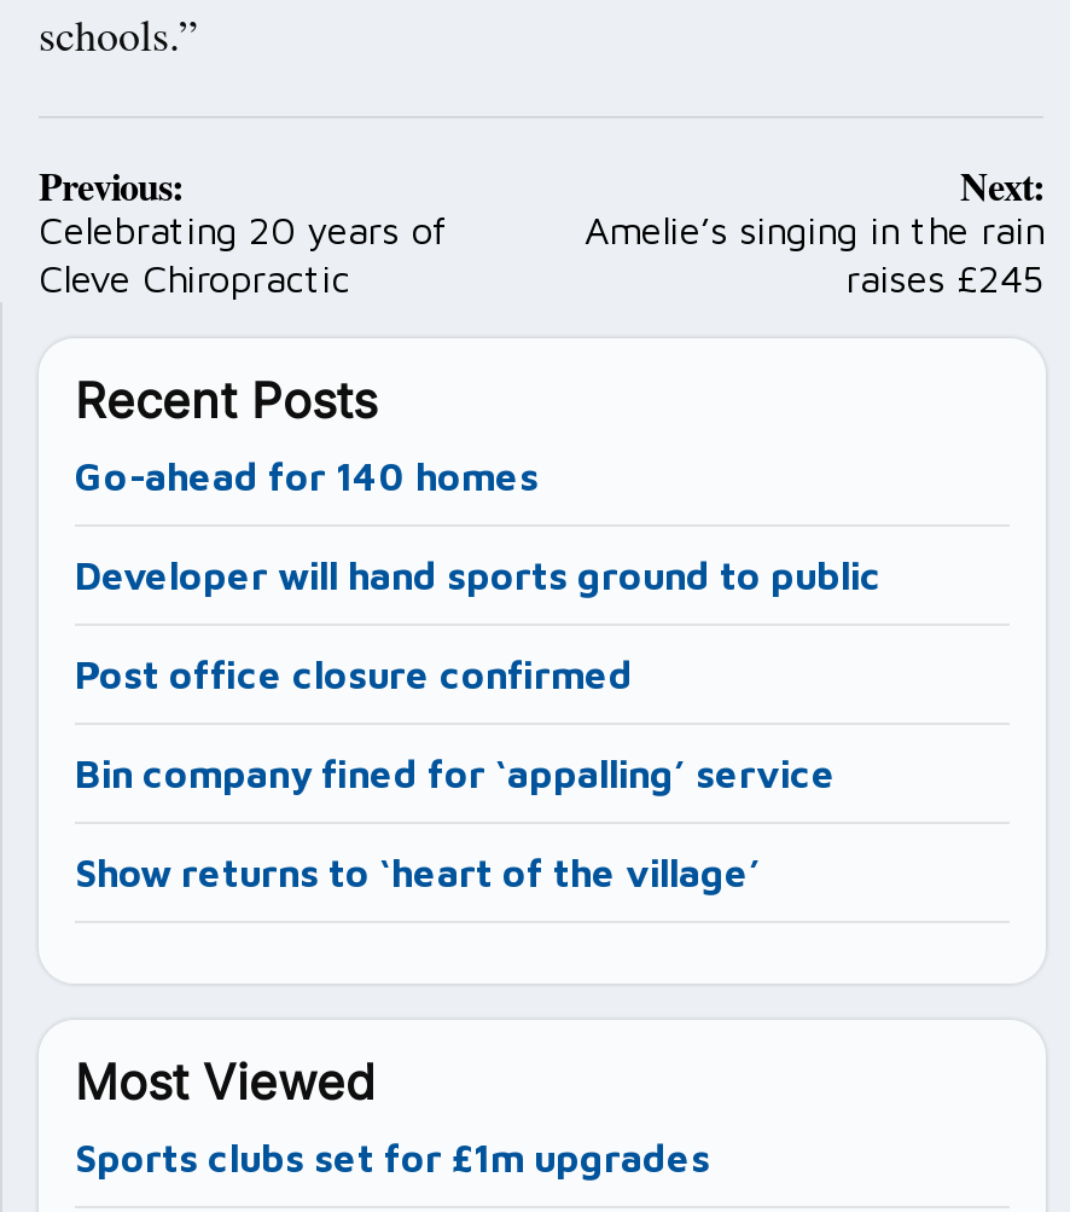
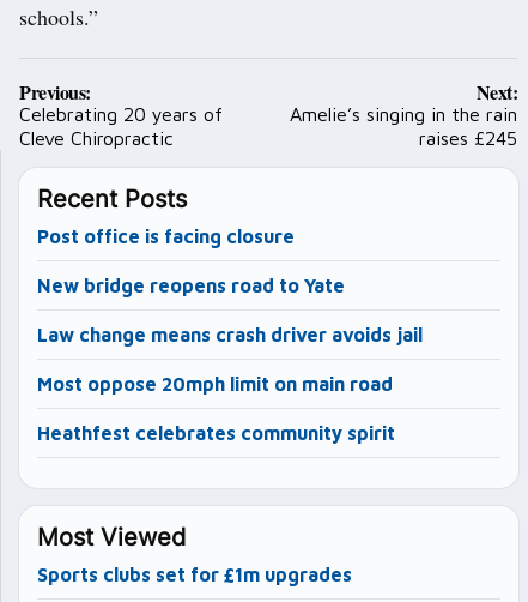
[75,455,539,499] Go-ahead for 140 homes -> [37,226,295,247] Post office is facing closure
[75,554,882,598] Developer will hand sports ground to public -> [37,275,345,297] New bridge reopens road to Yate
[75,653,633,697] Post office closure confirmed -> [37,324,423,346] Law change means crash driver avoids jail
[75,752,836,796] Bin company fined for ‘appalling’ service -> [37,373,393,395] Most oppose 20mph limit on main road
[75,851,761,895] Show returns to ‘heart of the village’ -> [37,422,395,444] Heathfest celebrates community spirit

